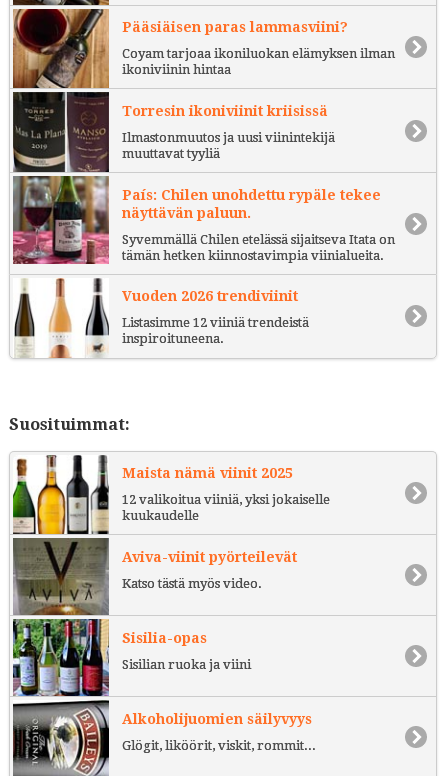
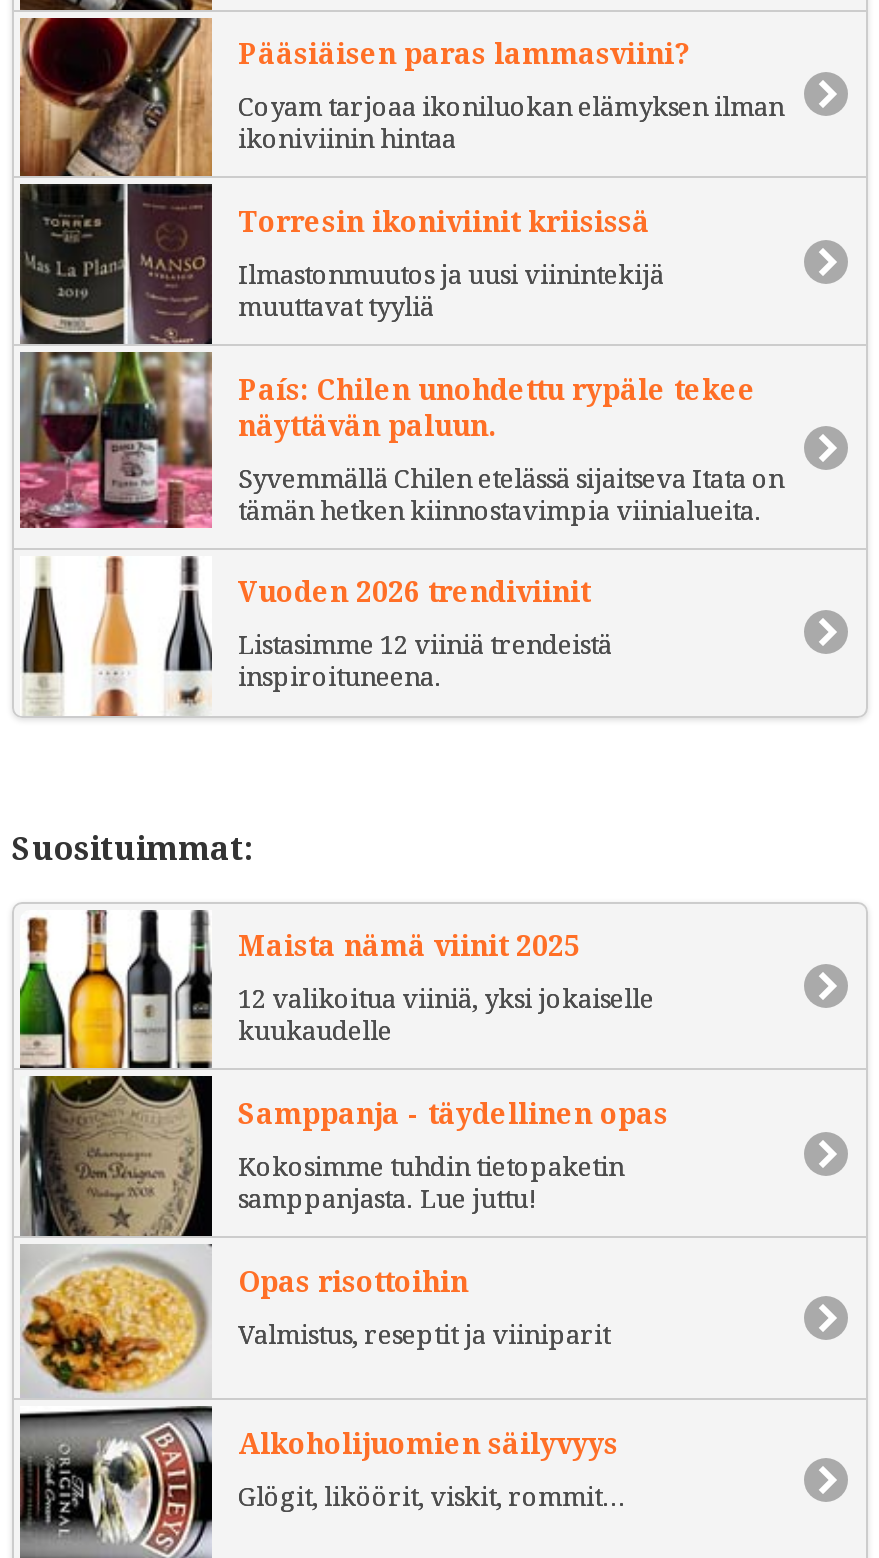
[12,537,297,697] [image] | Aviva-viinit pyörteilevät -> [20,1076,668,1394] [image] | Samppanja - täydellinen opas
[122,576,262,591] Katso tästä myös video. -> [238,1152,624,1214] Kokosimme tuhdin tietopaketin | samppanjasta. Lue juttu!
[122,630,207,646] Sisilia-opas -> [238,1266,468,1298] Opas risottoihin
[122,657,251,672] Sisilian ruoka ja viini -> [238,1319,610,1349] Valmistus, reseptit ja viiniparit

